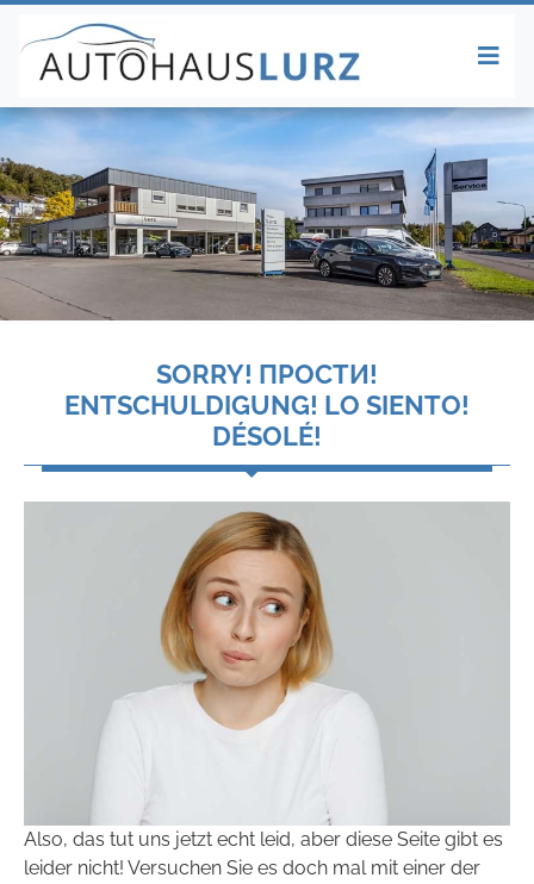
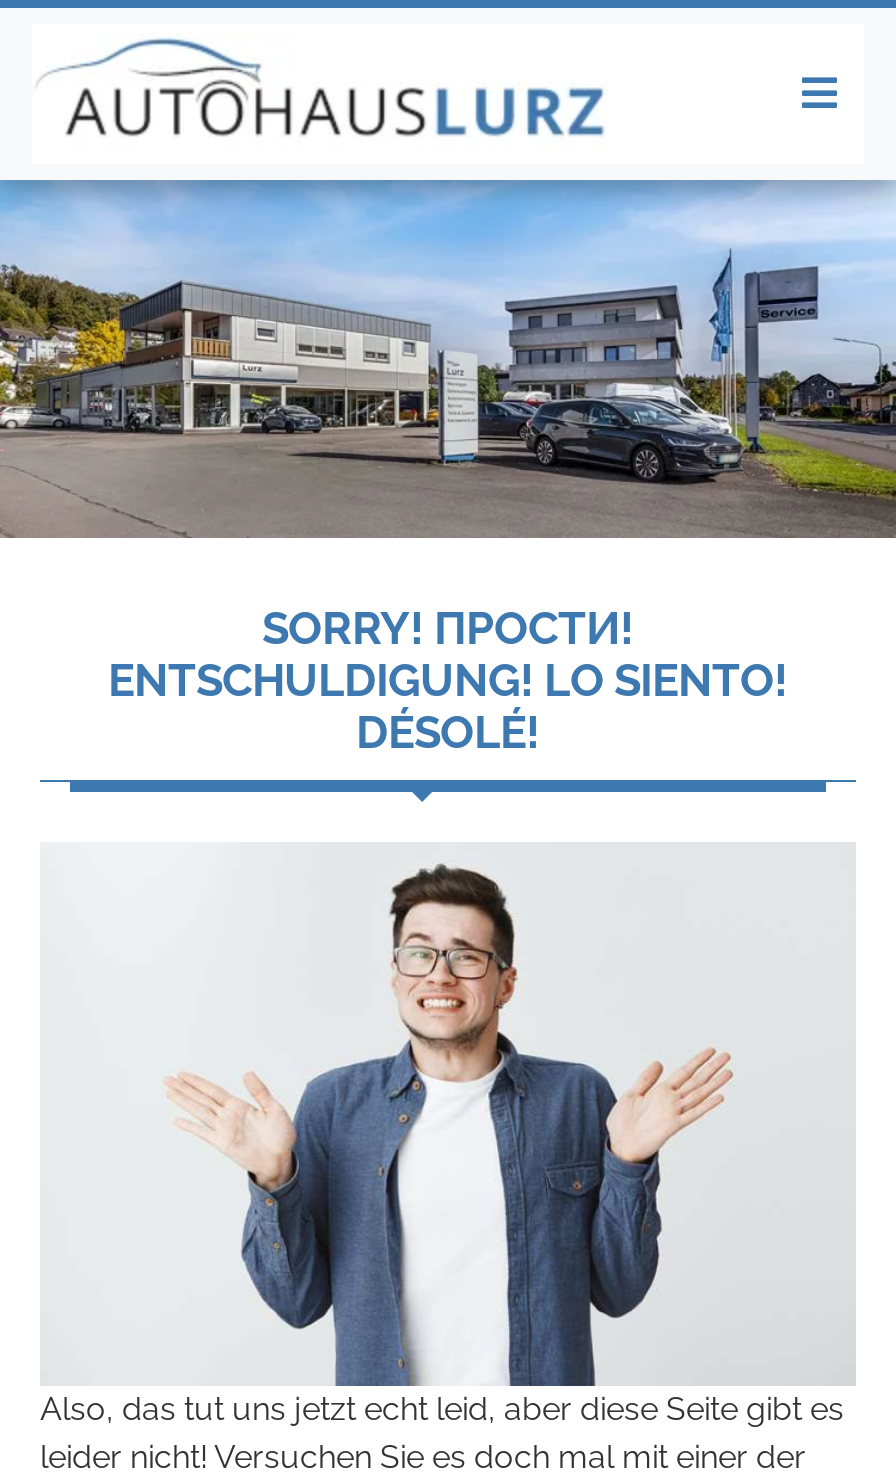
[25,502,509,826] [image] -> [44,844,852,1386] [image]

